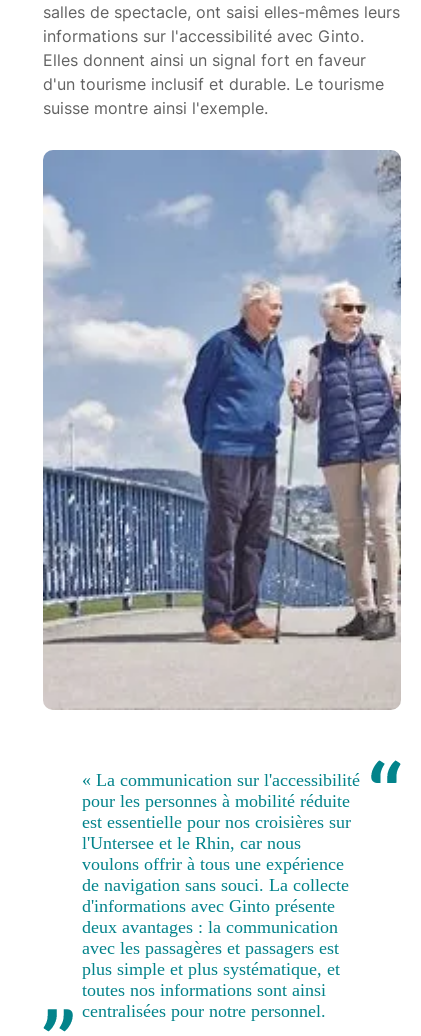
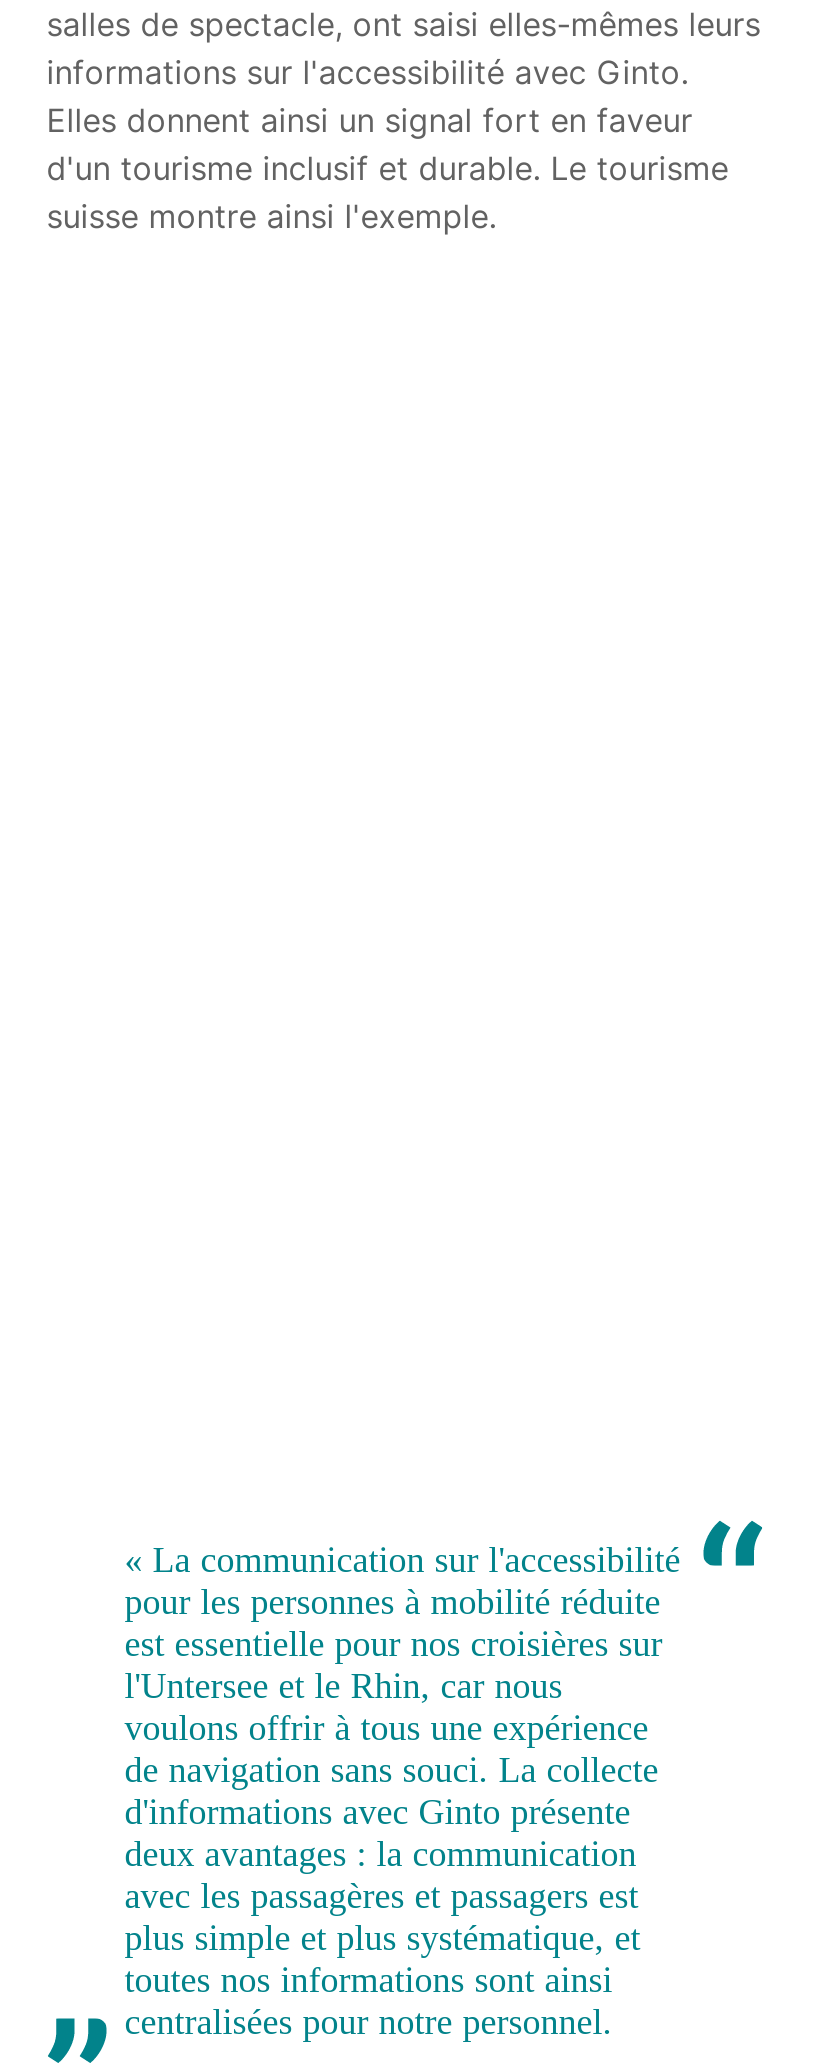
[42,149,402,711] [image] -> none

